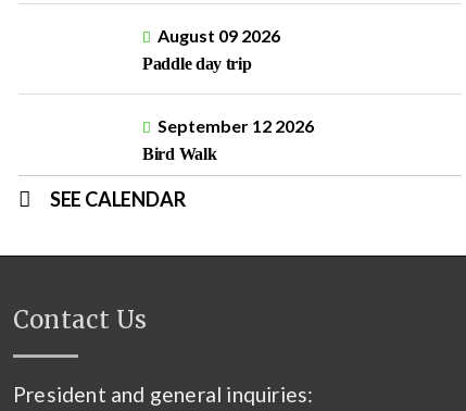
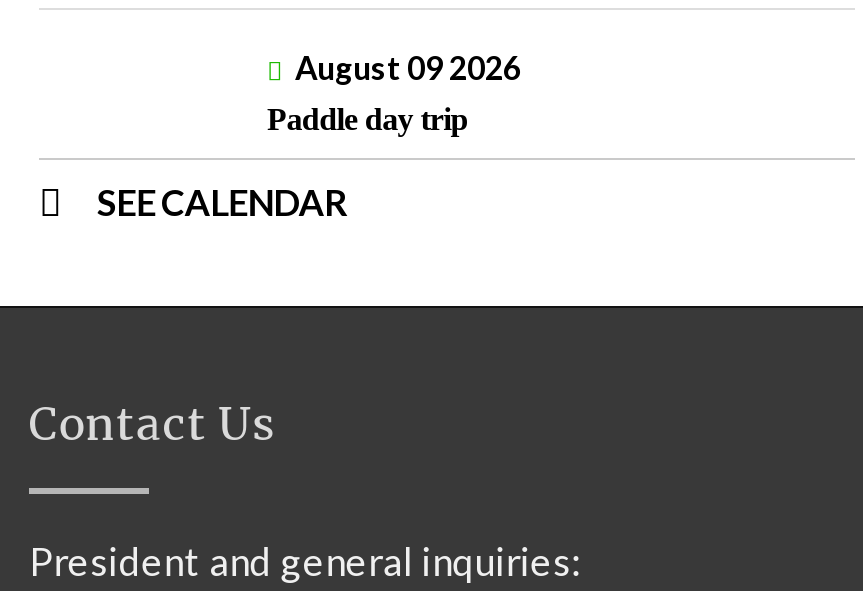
[142,115,314,163] September 12 2026 | Bird Walk -> none

